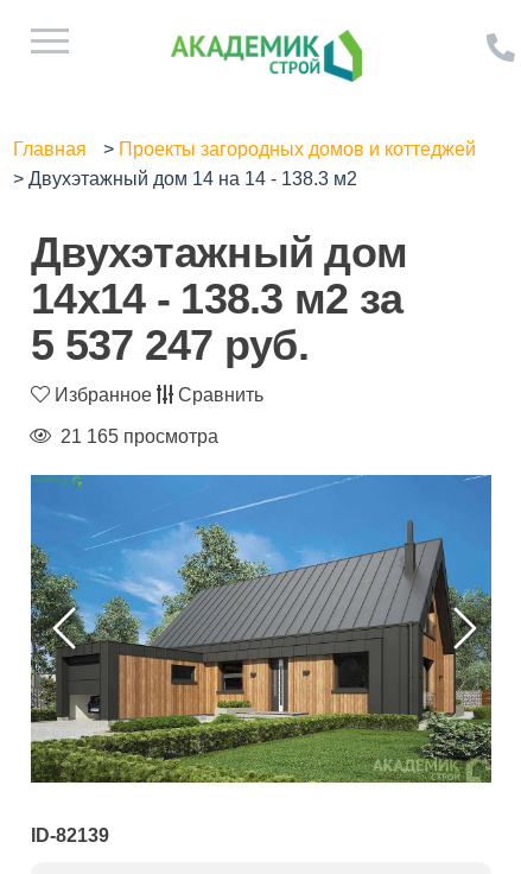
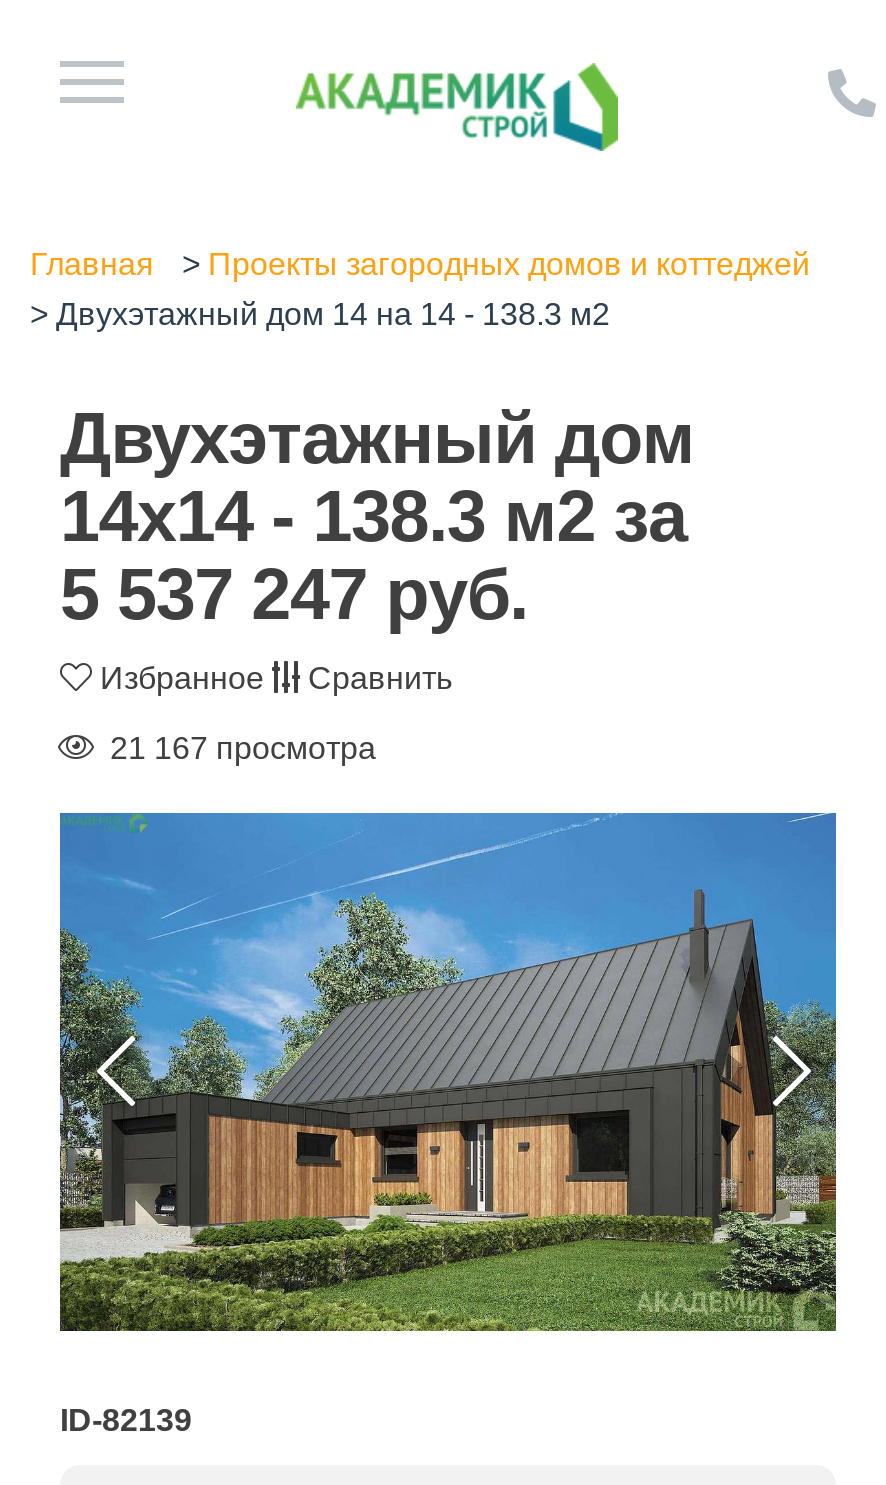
[61,426,218,446] 21 165 просмотра -> [110,731,376,765] 21 167 просмотра

